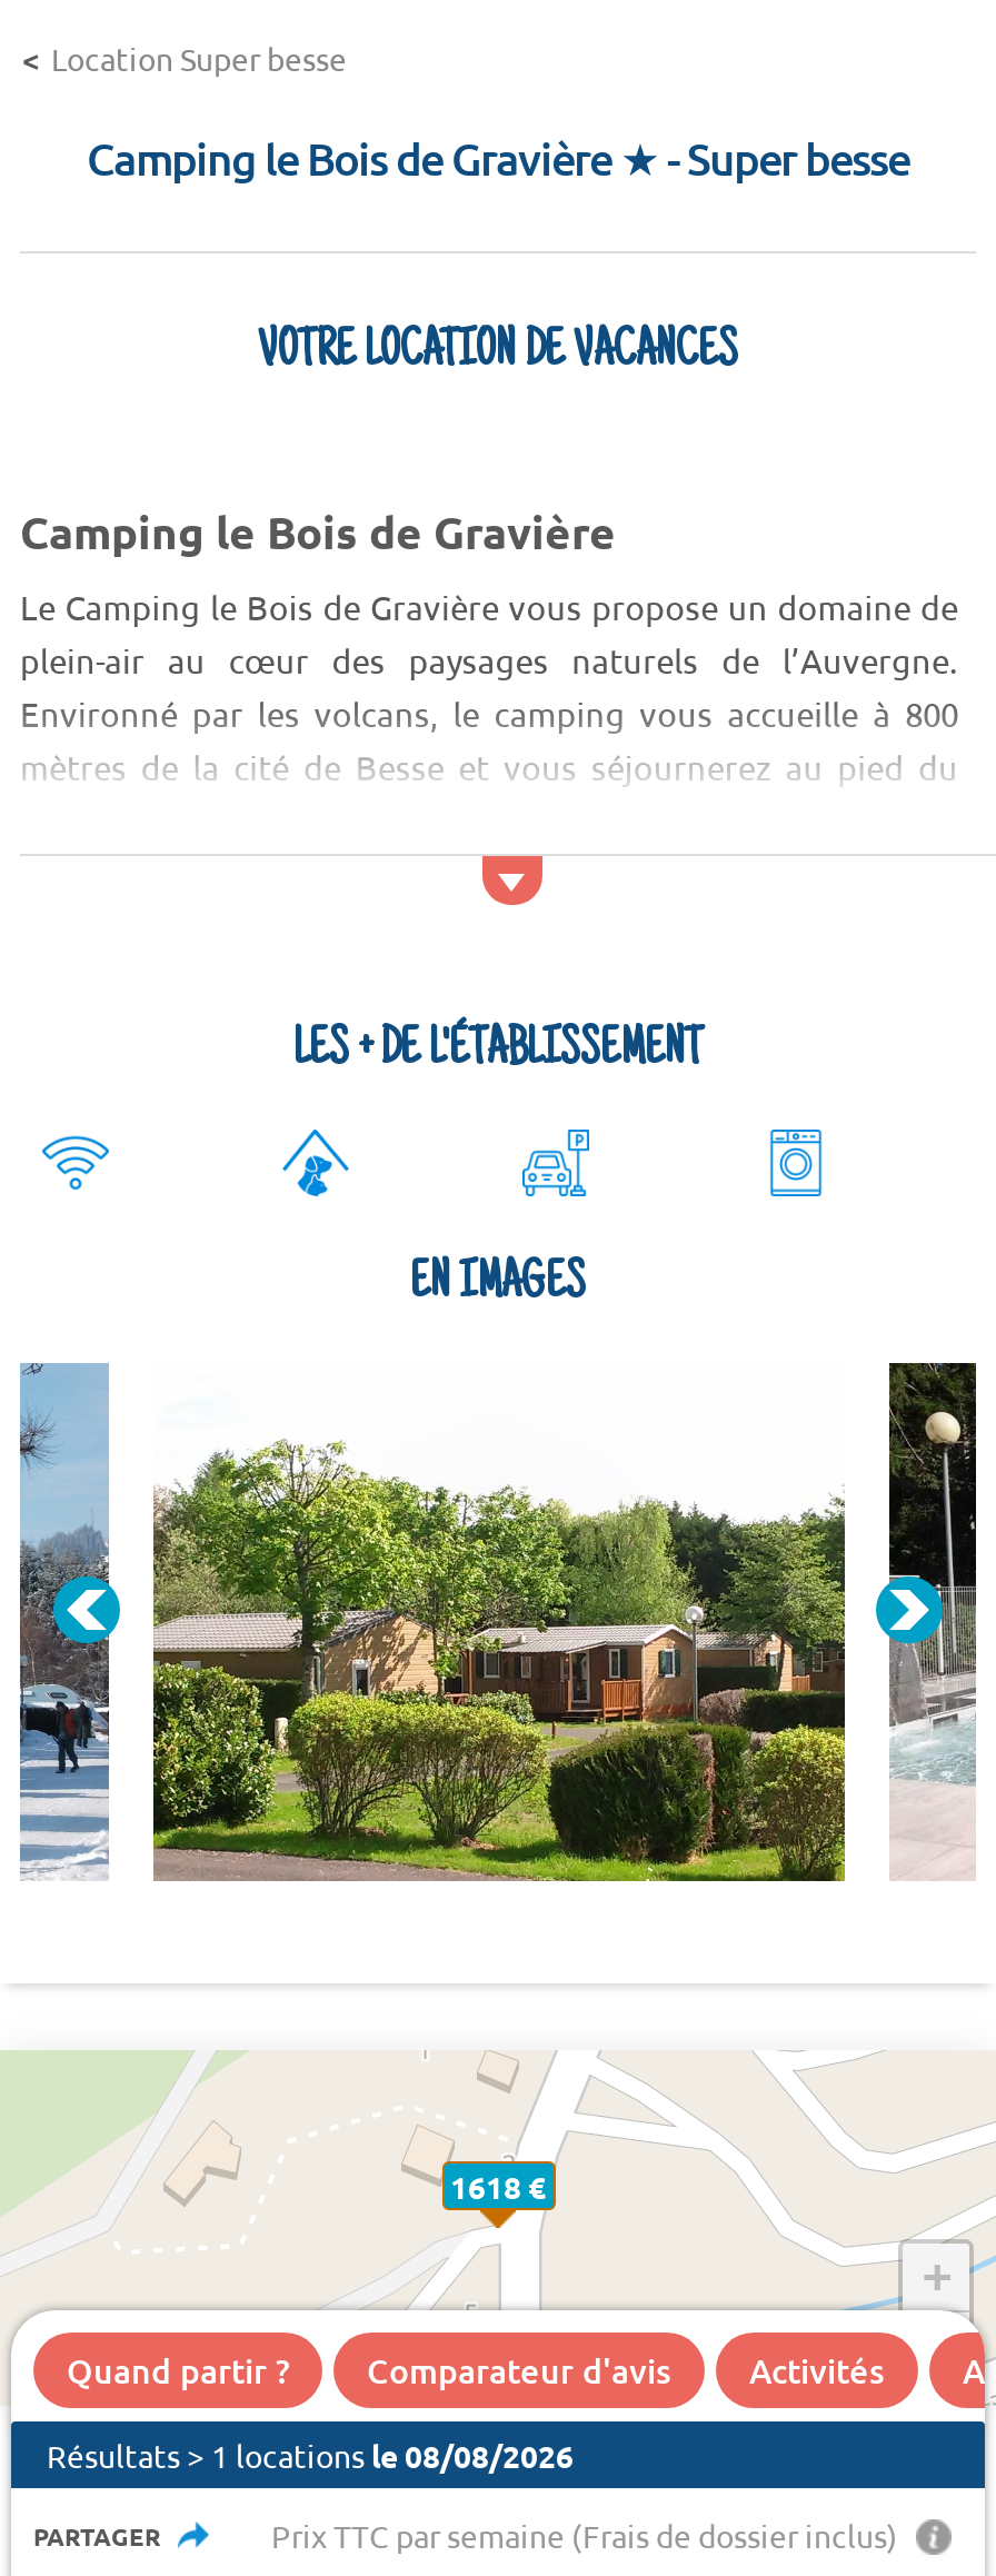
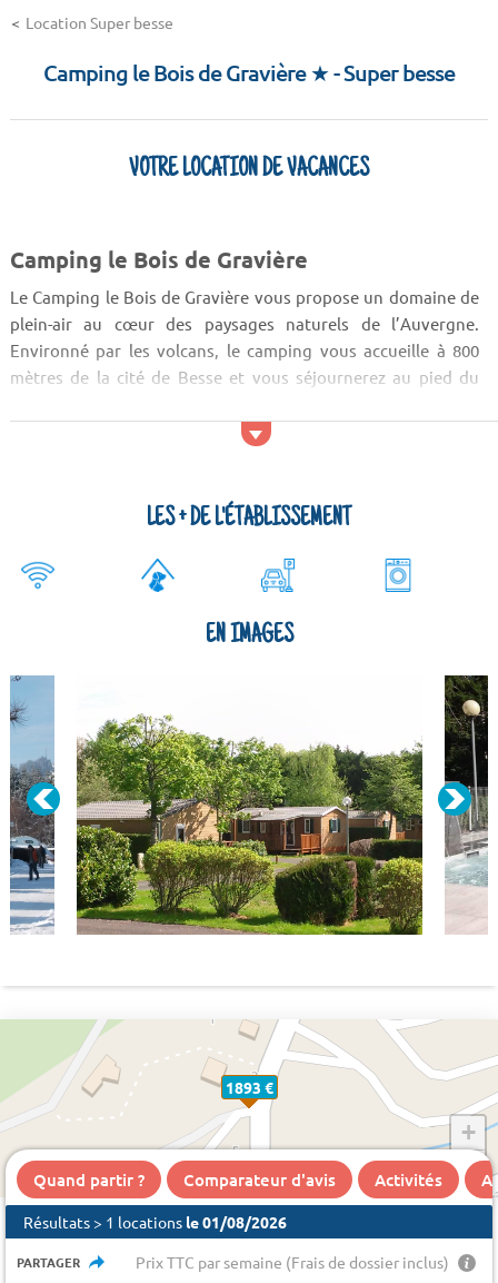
[450,2166,546,2206] 1618 € -> [225,1077,273,1098] 1893 €
[47,2435,574,2475] Résultats > 1 locations le 08/08/2026 -> [23,1212,287,1232] Résultats > 1 locations le 01/08/2026

